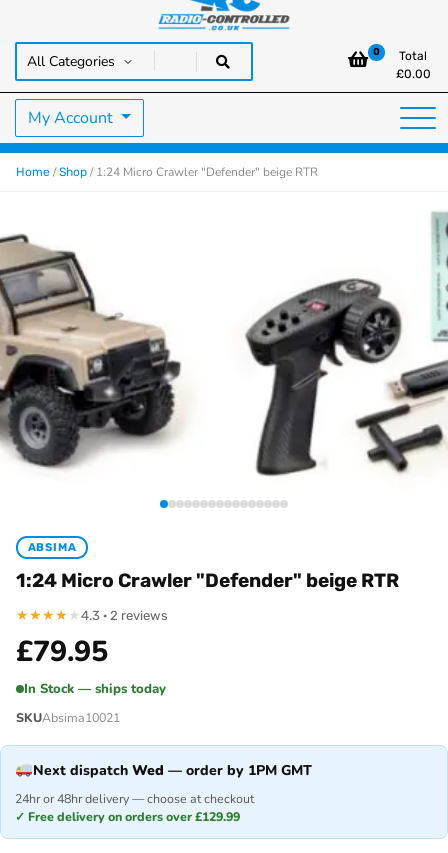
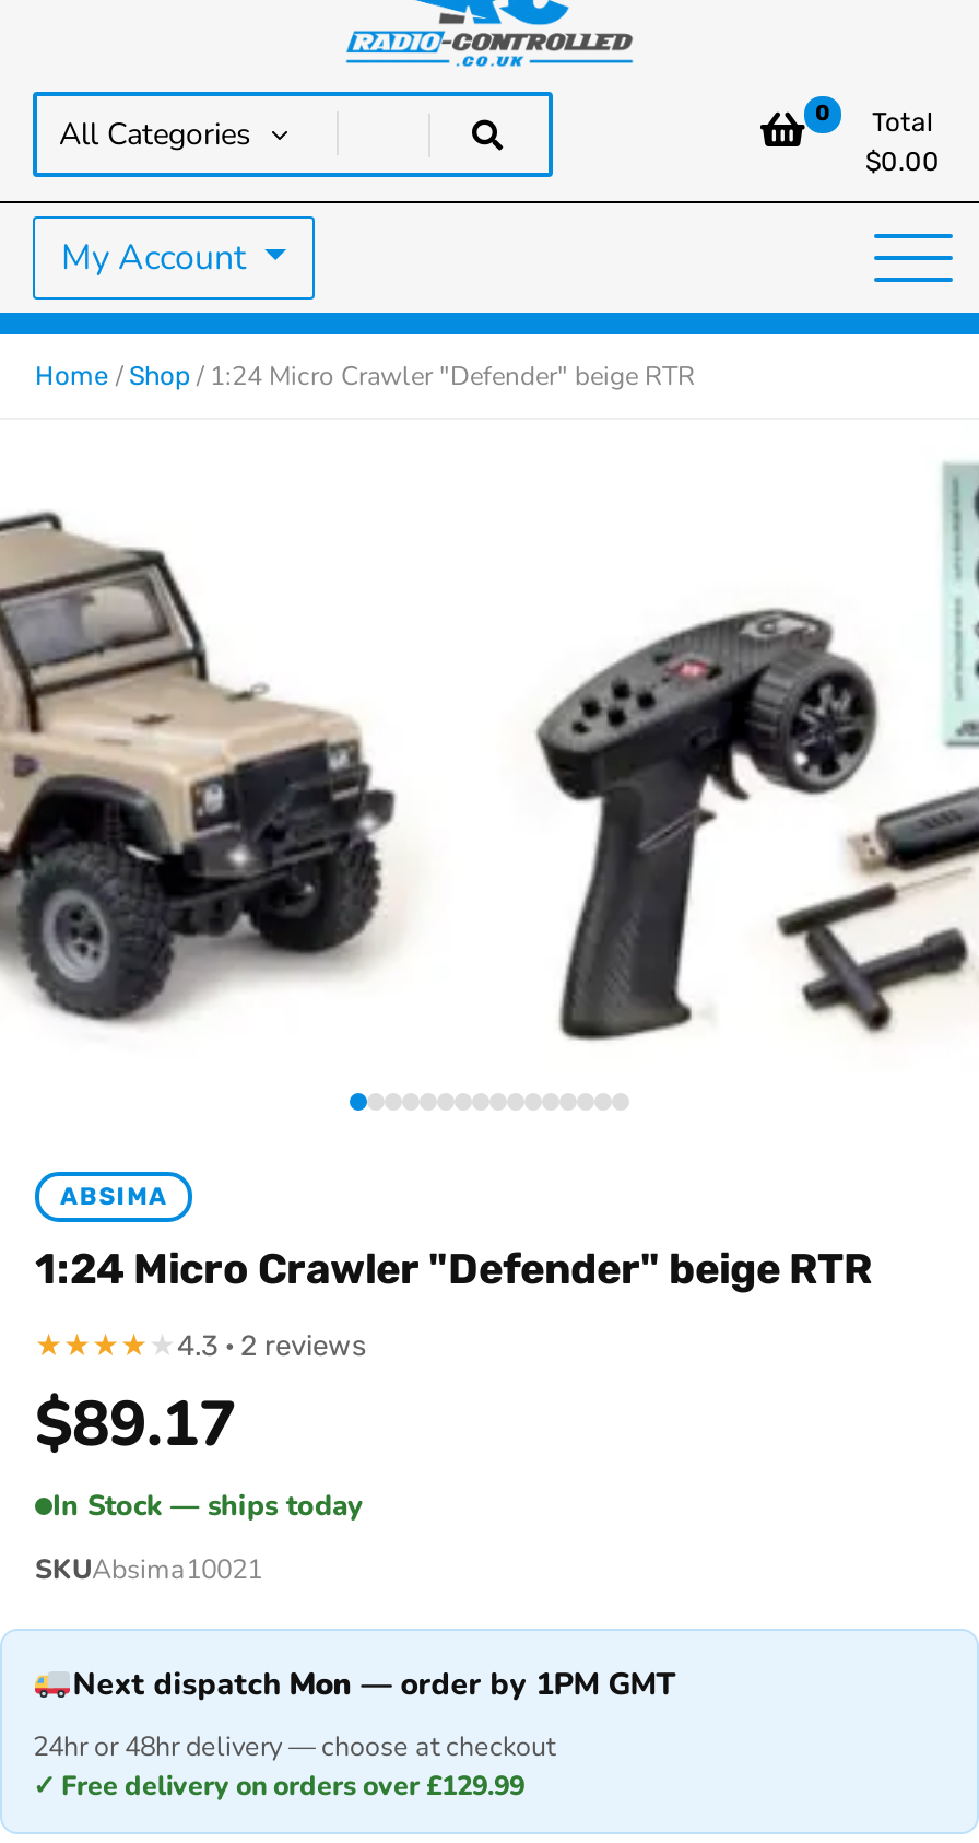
[395,67,430,81] £0.00 -> [865,146,940,177] $0.00
[16,632,108,671] £79.95 -> [35,1383,236,1468] $89.17
[33,761,312,780] Next dispatch Wed — order by 1PM GMT -> [73,1664,676,1705] Next dispatch Mon — order by 1PM GMT

